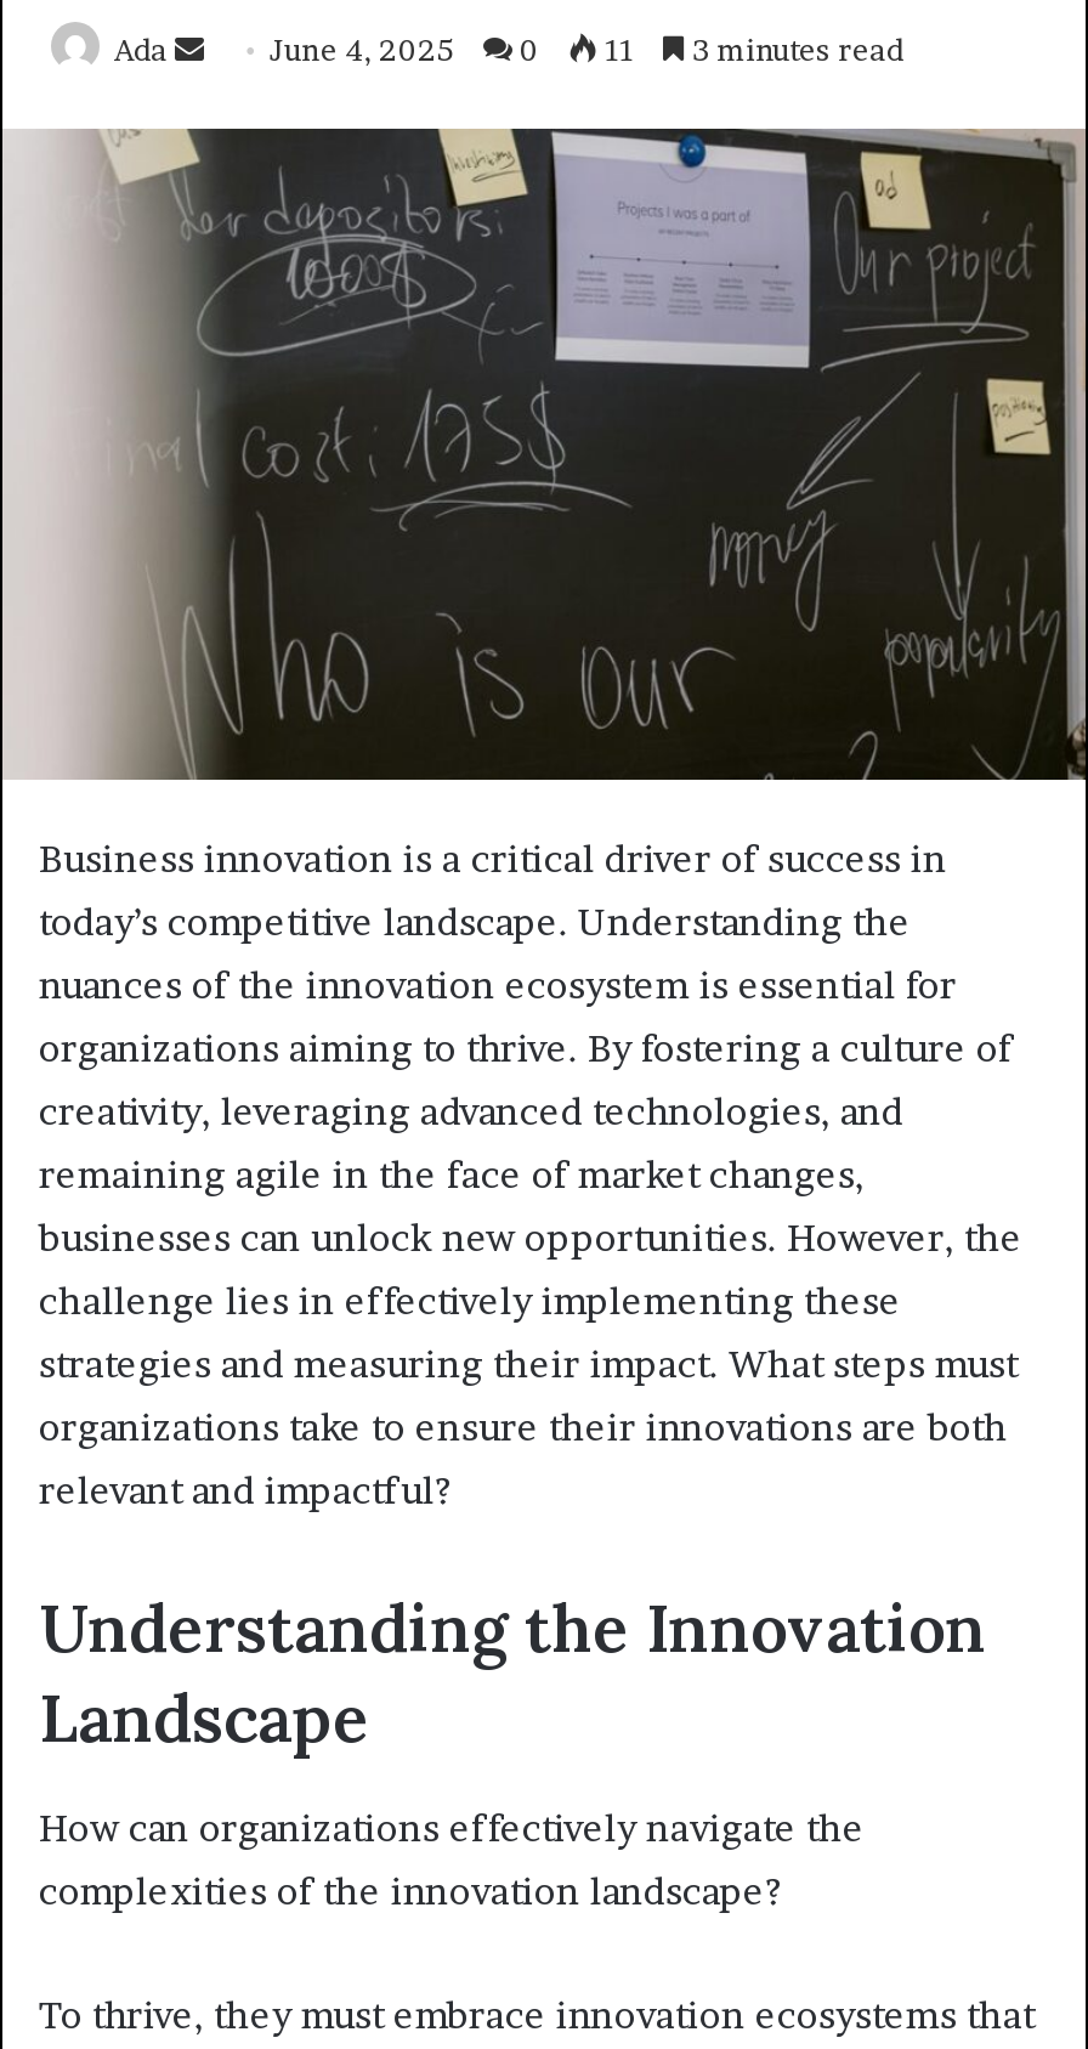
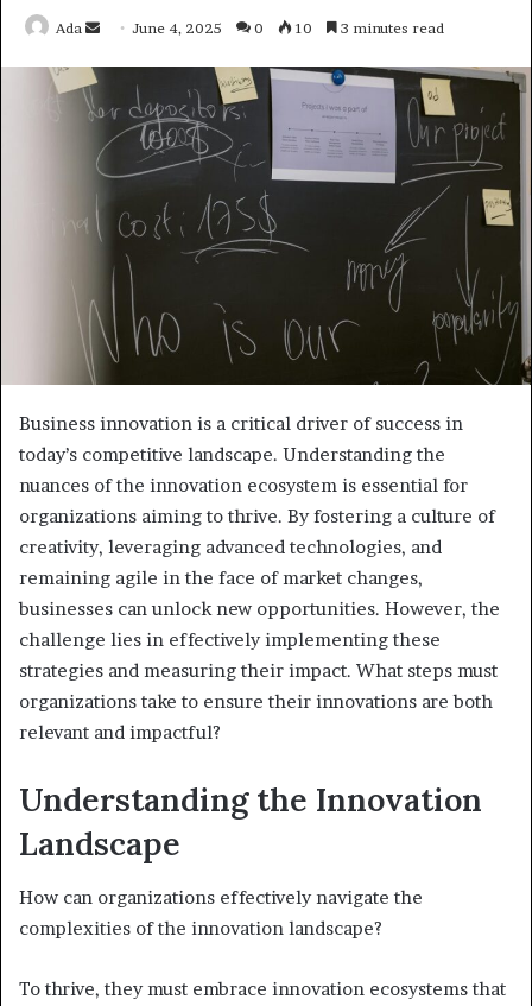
[597,31,634,67] 11 -> [292,19,312,36] 10

